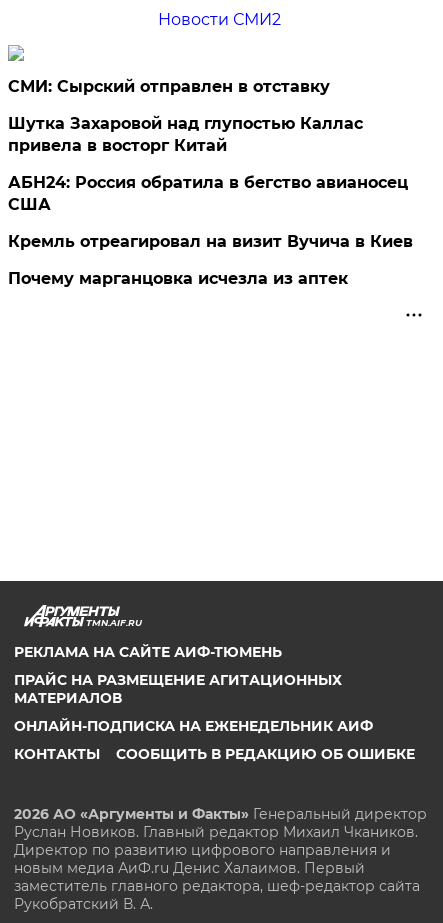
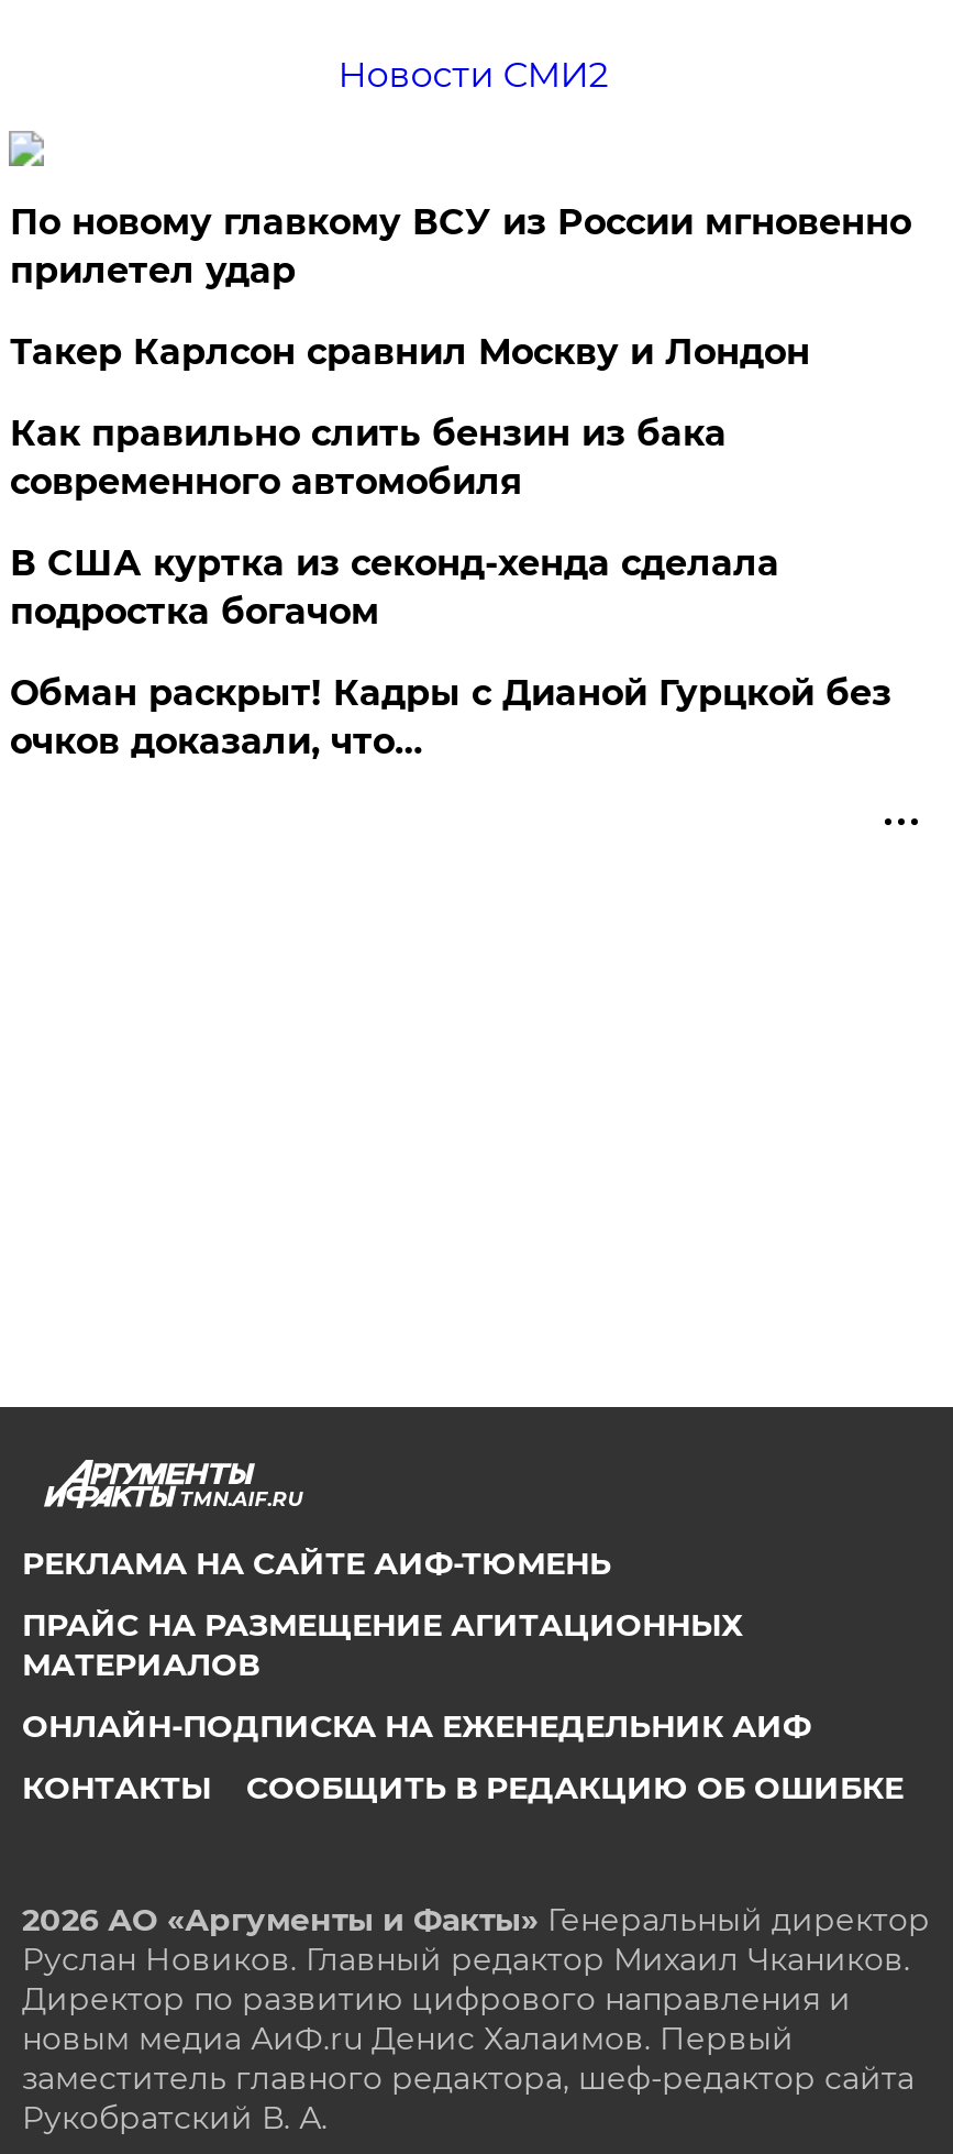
[8,77,330,96] СМИ: Сырский отправлен в отставку -> [10,201,911,292] По новому главкому ВСУ из России мгновенно | прилетел удар
[8,114,363,155] Шутка Захаровой над глупостью Каллас | привела в восторг Китай -> [10,331,810,373] Такер Карлсон сравнил Москву и Лондон
[8,173,408,214] АБН24: Россия обратила в бегство авианосец | США -> [10,413,726,503] Как правильно слить бензин из бака | современного автомобиля
[8,232,413,251] Кремль отреагировал на визит Вучича в Киев -> [10,542,779,633] В США куртка из секонд-хенда сделала | подростка богачом
[8,269,348,288] Почему марганцовка исчезла из аптек -> [10,672,891,762] Обман раскрыт! Кадры с Дианой Гурцкой без | очков доказали, что…

